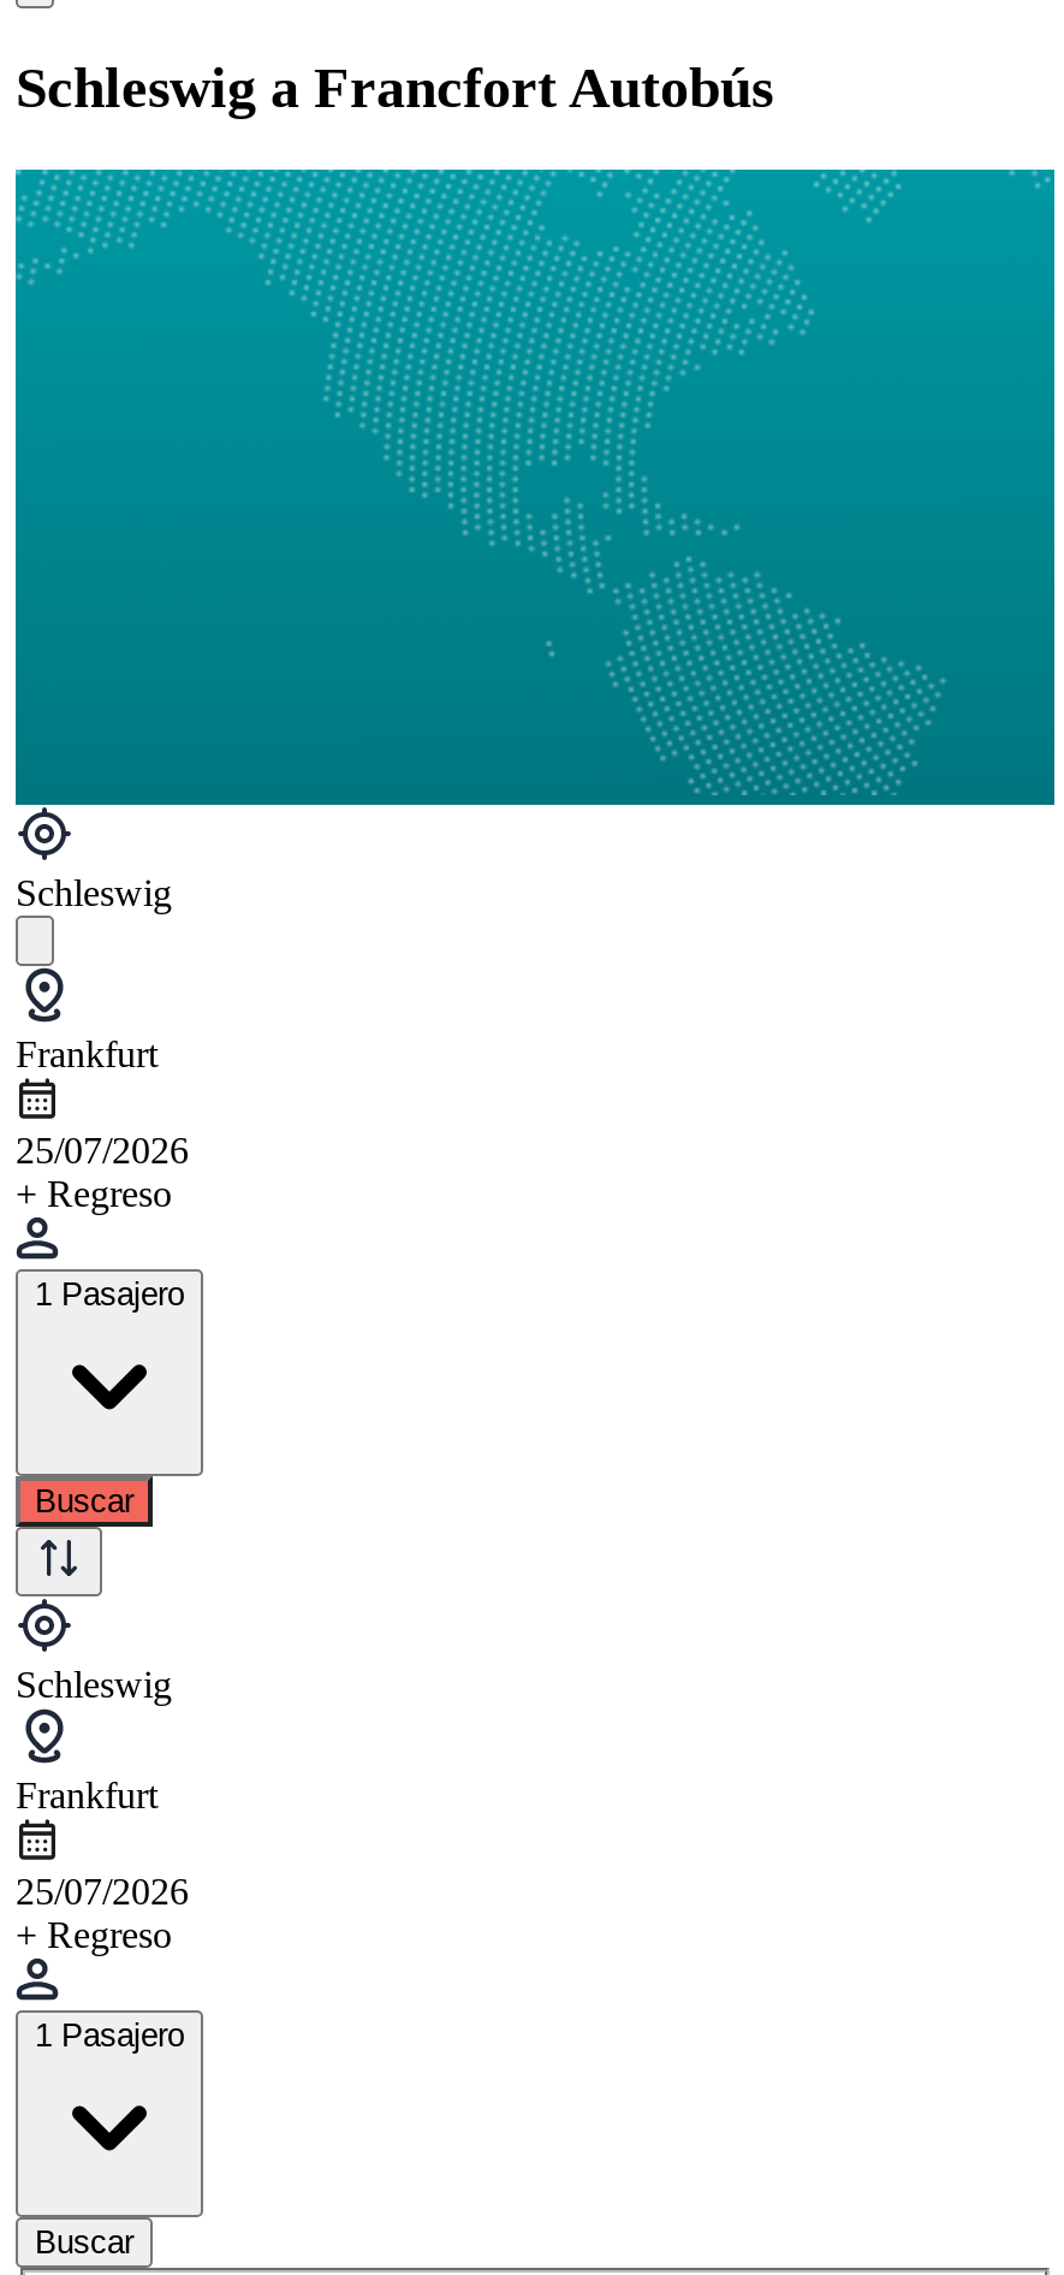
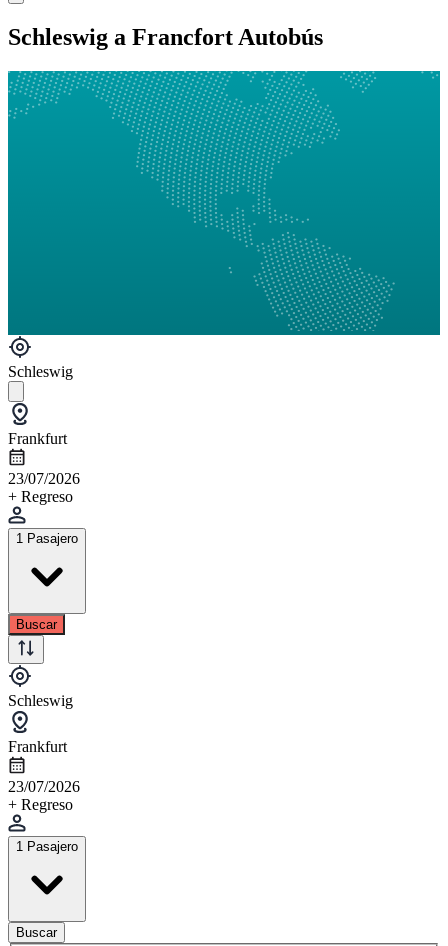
[16,1129,189,1170] 25/07/2026 -> [8,470,80,487] 23/07/2026
[16,1870,189,1911] 25/07/2026 -> [8,778,80,795] 23/07/2026

